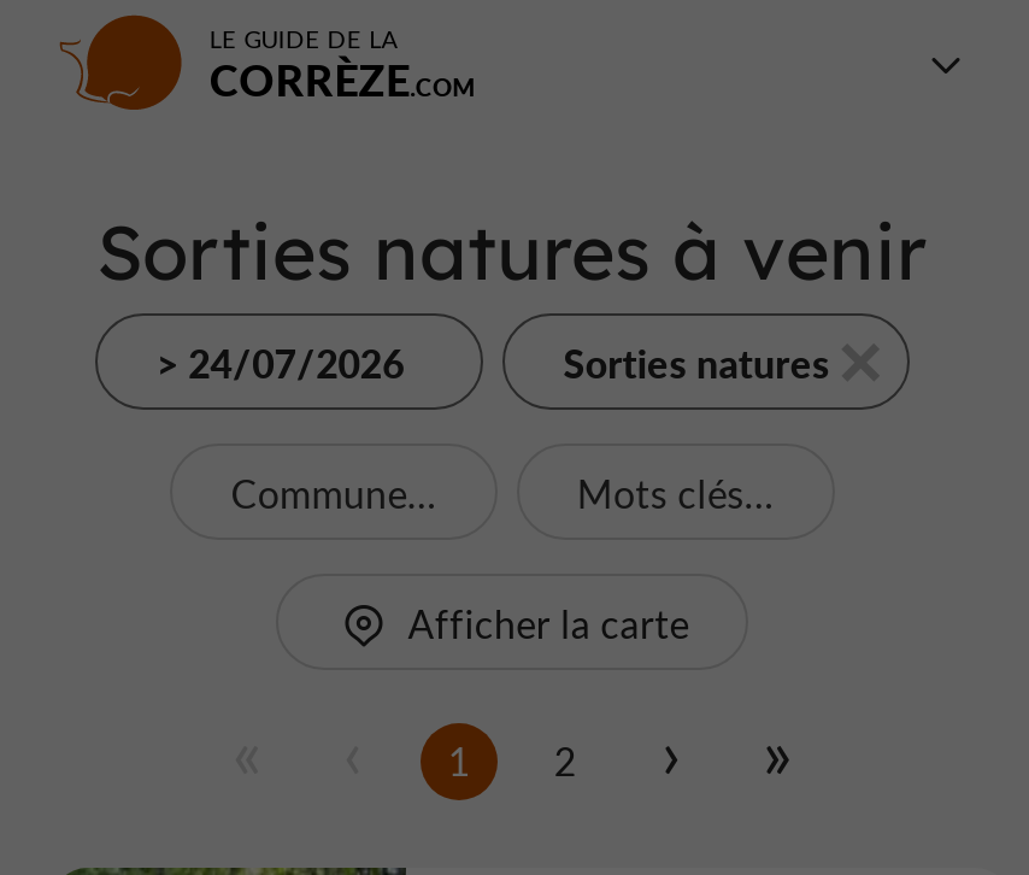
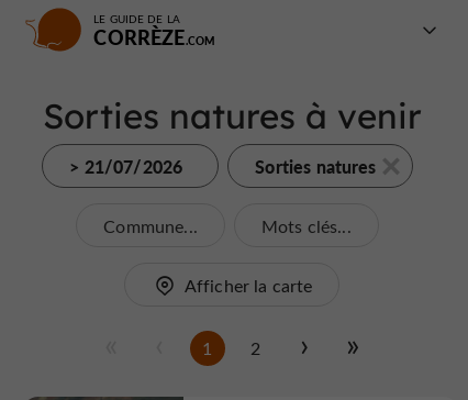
[156,335,404,390] > 24/07/2026 -> [70,154,183,179] > 21/07/2026

